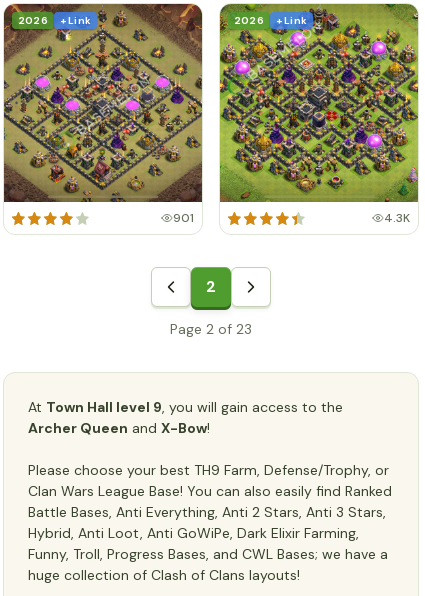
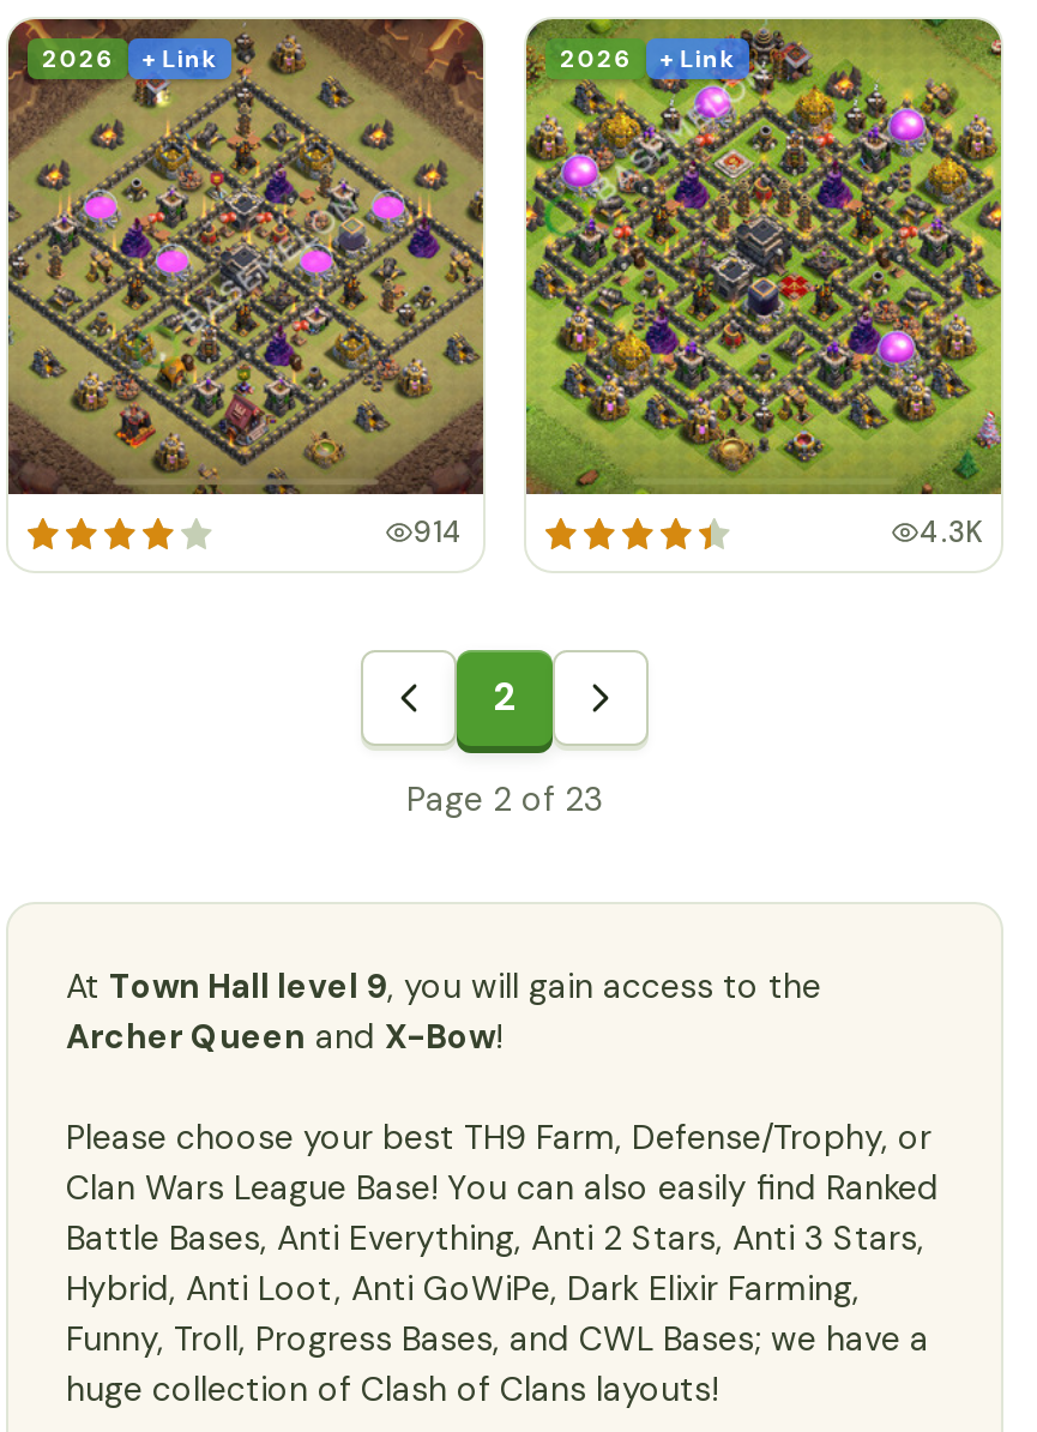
[173,210,194,226] 901 -> [414,513,464,552] 914

